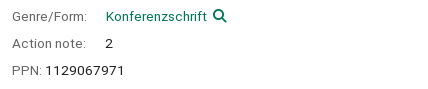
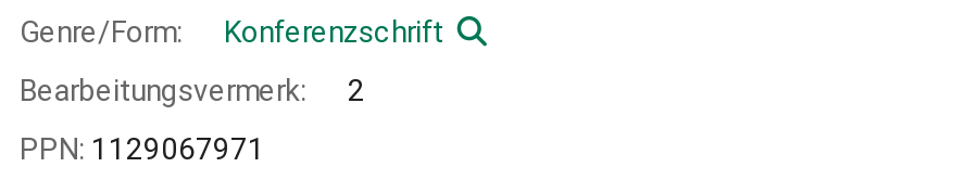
[12,35,89,51] Action note: -> [20,73,313,108] Bearbeitungsvermerk:

